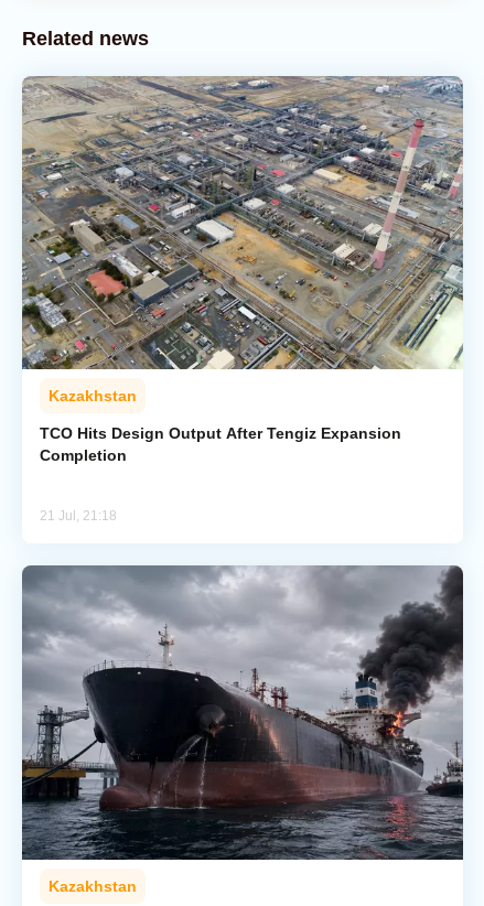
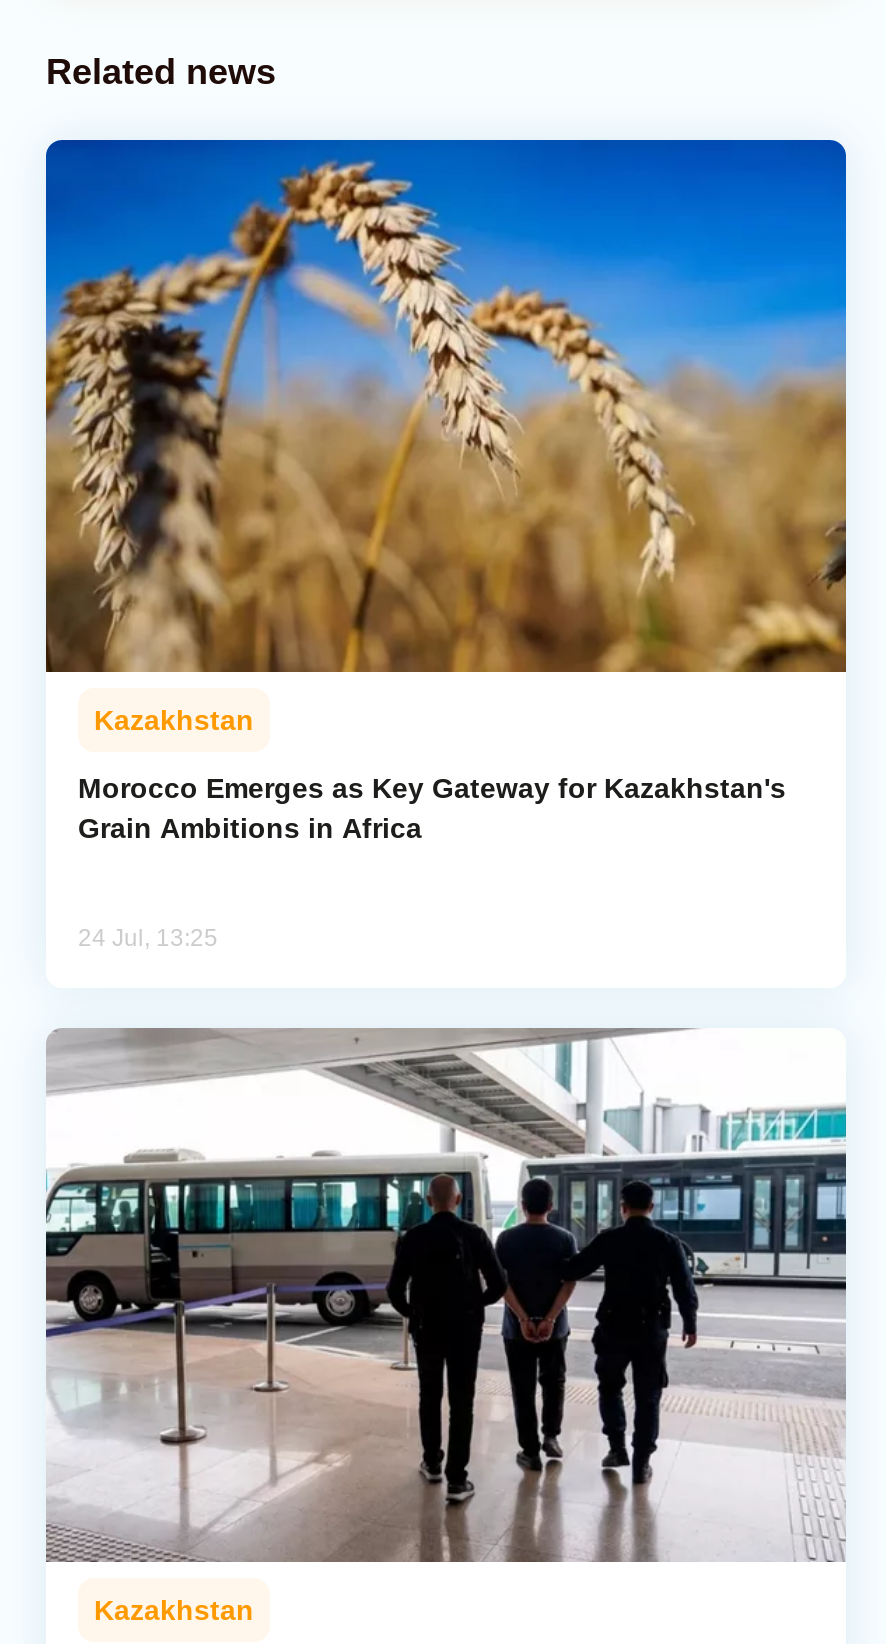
[21,75,464,370] [image] -> [44,138,848,674] [image]
[40,425,401,464] TCO Hits Design Output After Tengiz Expansion | Completion -> [78,772,786,844] Morocco Emerges as Key Gateway for Kazakhstan's | Grain Ambitions in Africa
[40,508,117,524] 21 Jul, 21:18 -> [78,924,218,952] 24 Jul, 13:25
[21,564,464,861] [image] -> [46,1028,848,1564] [image]

